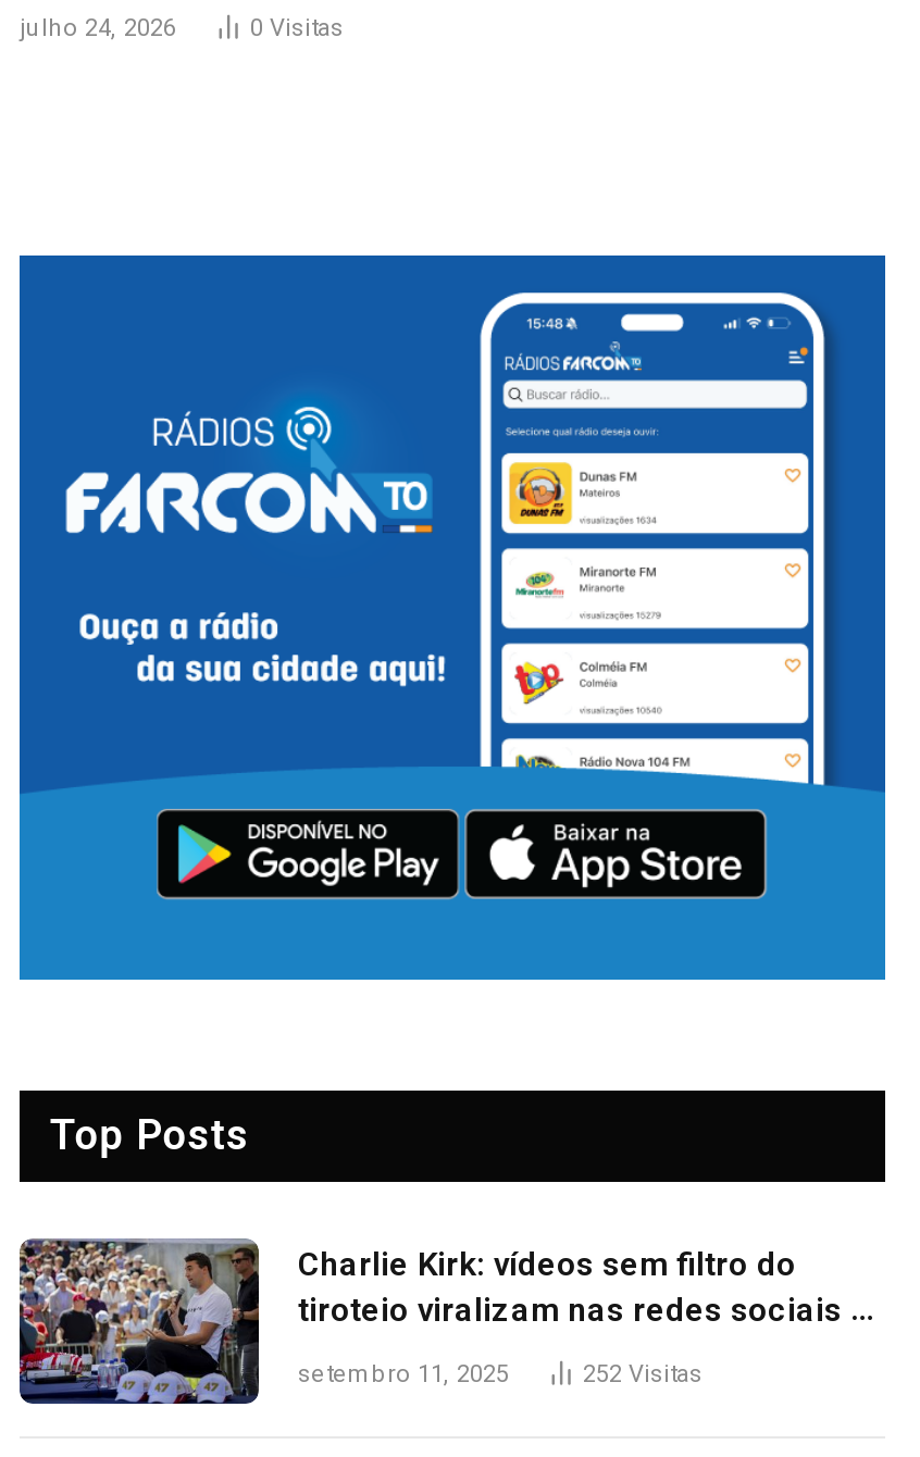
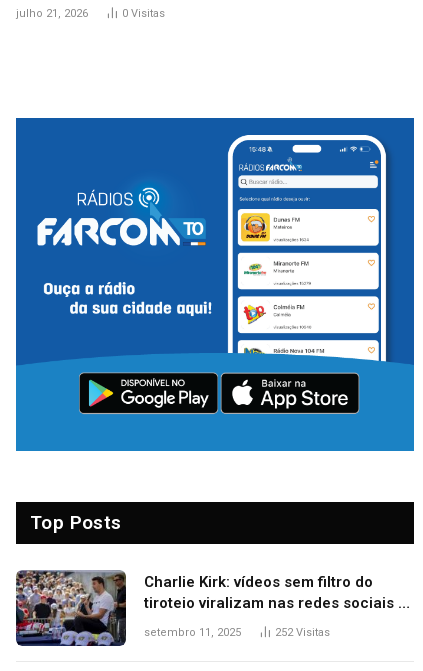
[20,14,176,43] julho 24, 2026 -> [16,7,88,20] julho 21, 2026

